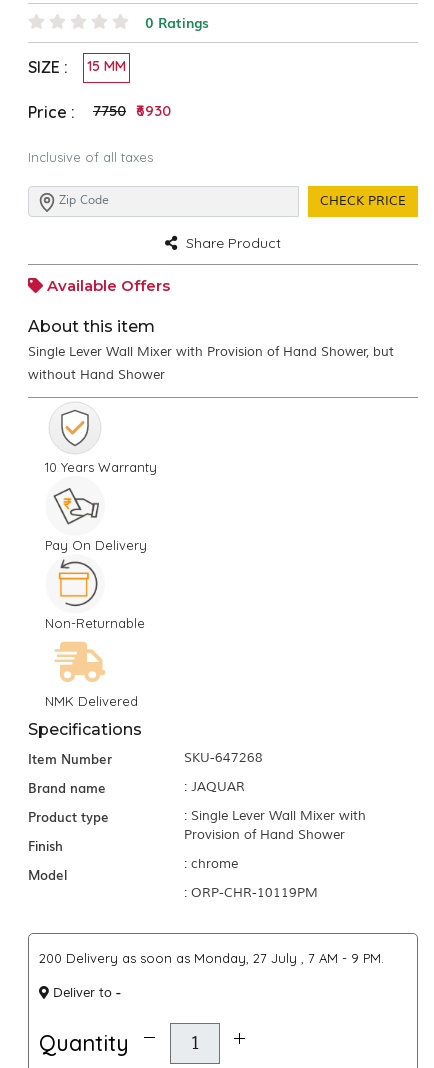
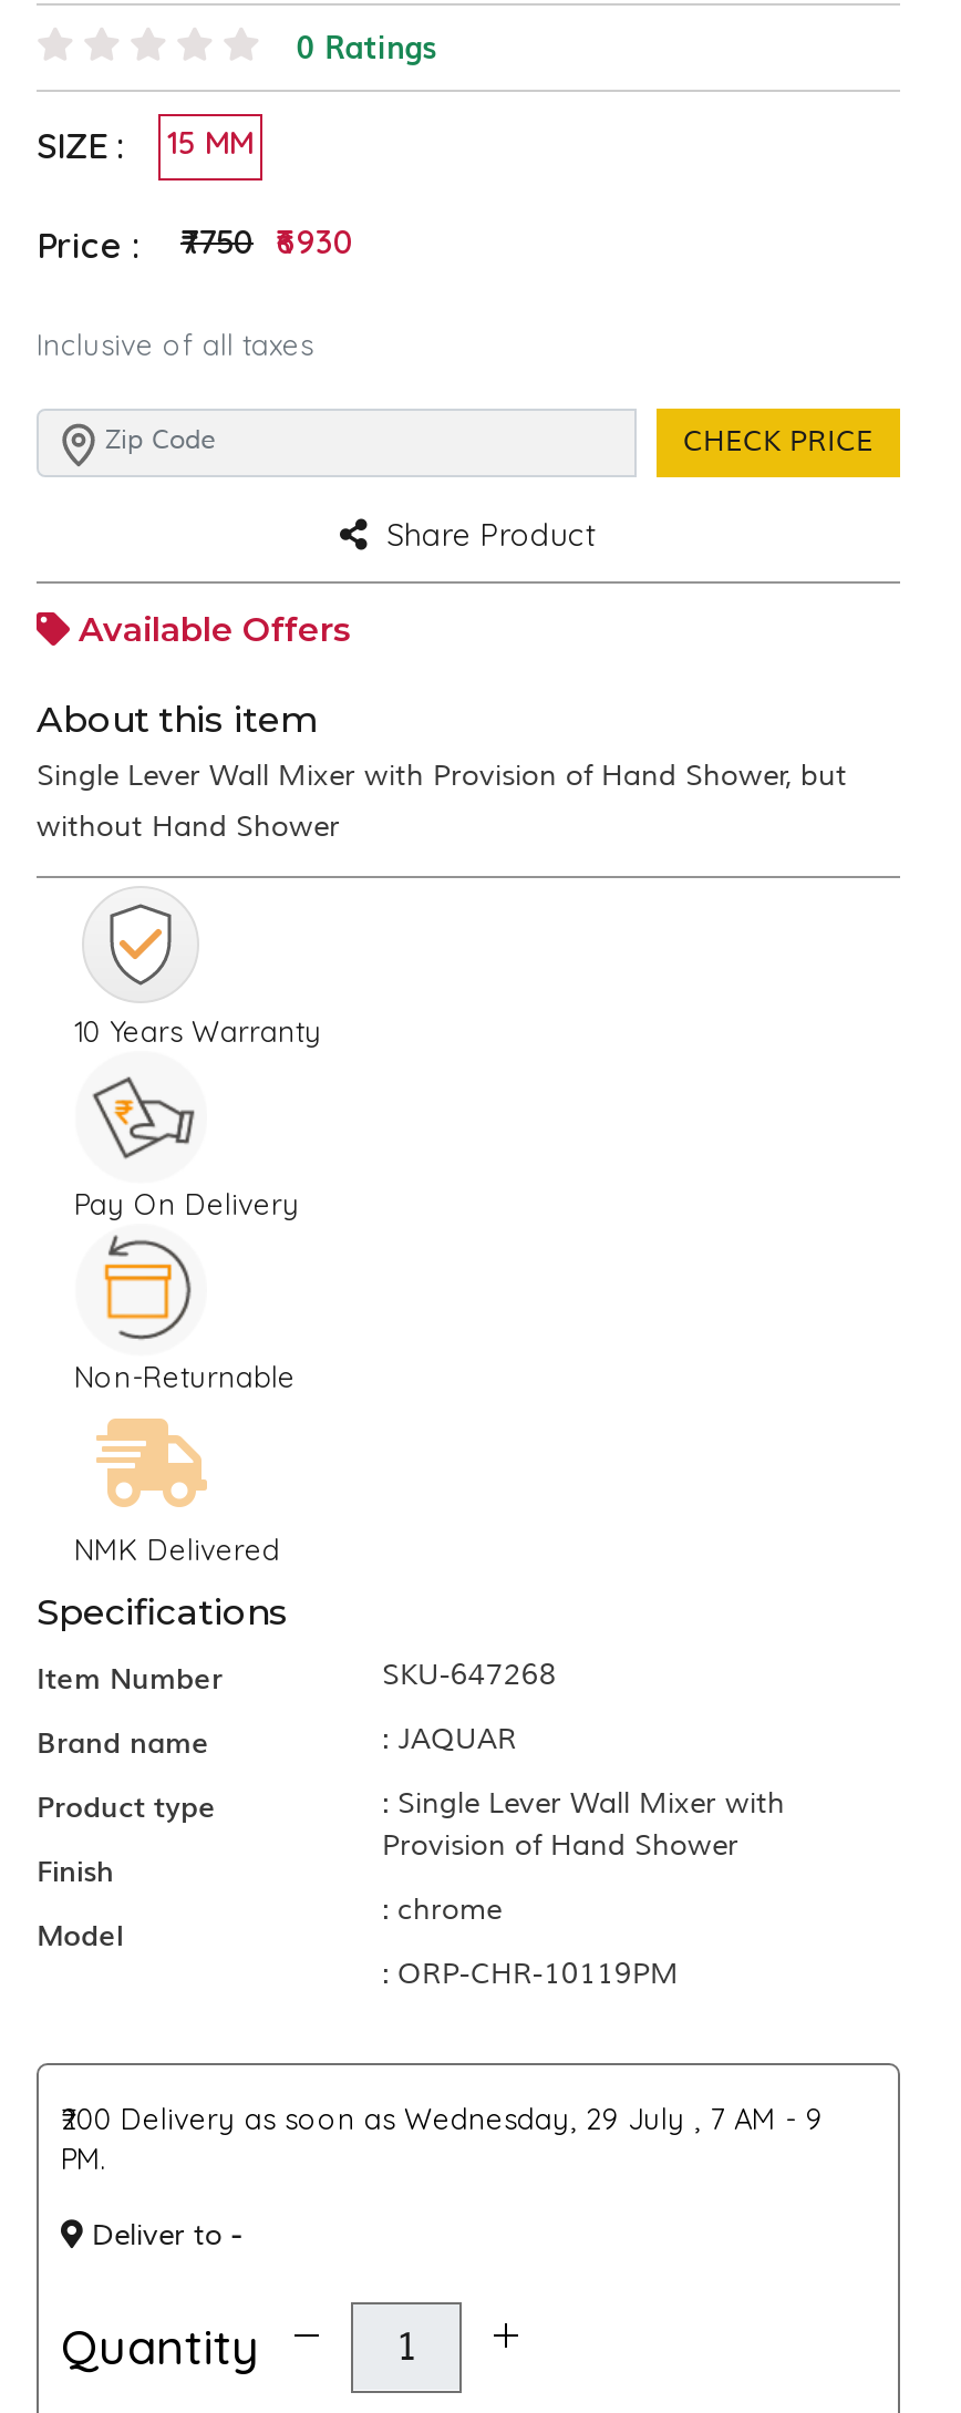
[39,950,384,966] ₹200 Delivery as soon as Monday, 27 July , 7 AM - 9 PM. -> [61,2100,823,2175] ₹200 Delivery as soon as Wednesday, 29 July , 7 AM - 9 | PM.

